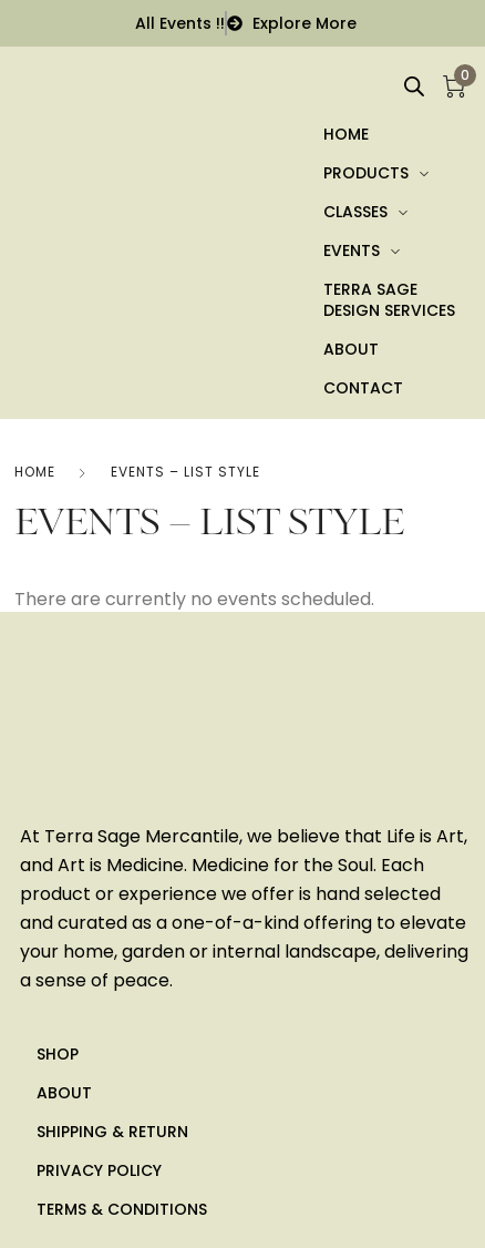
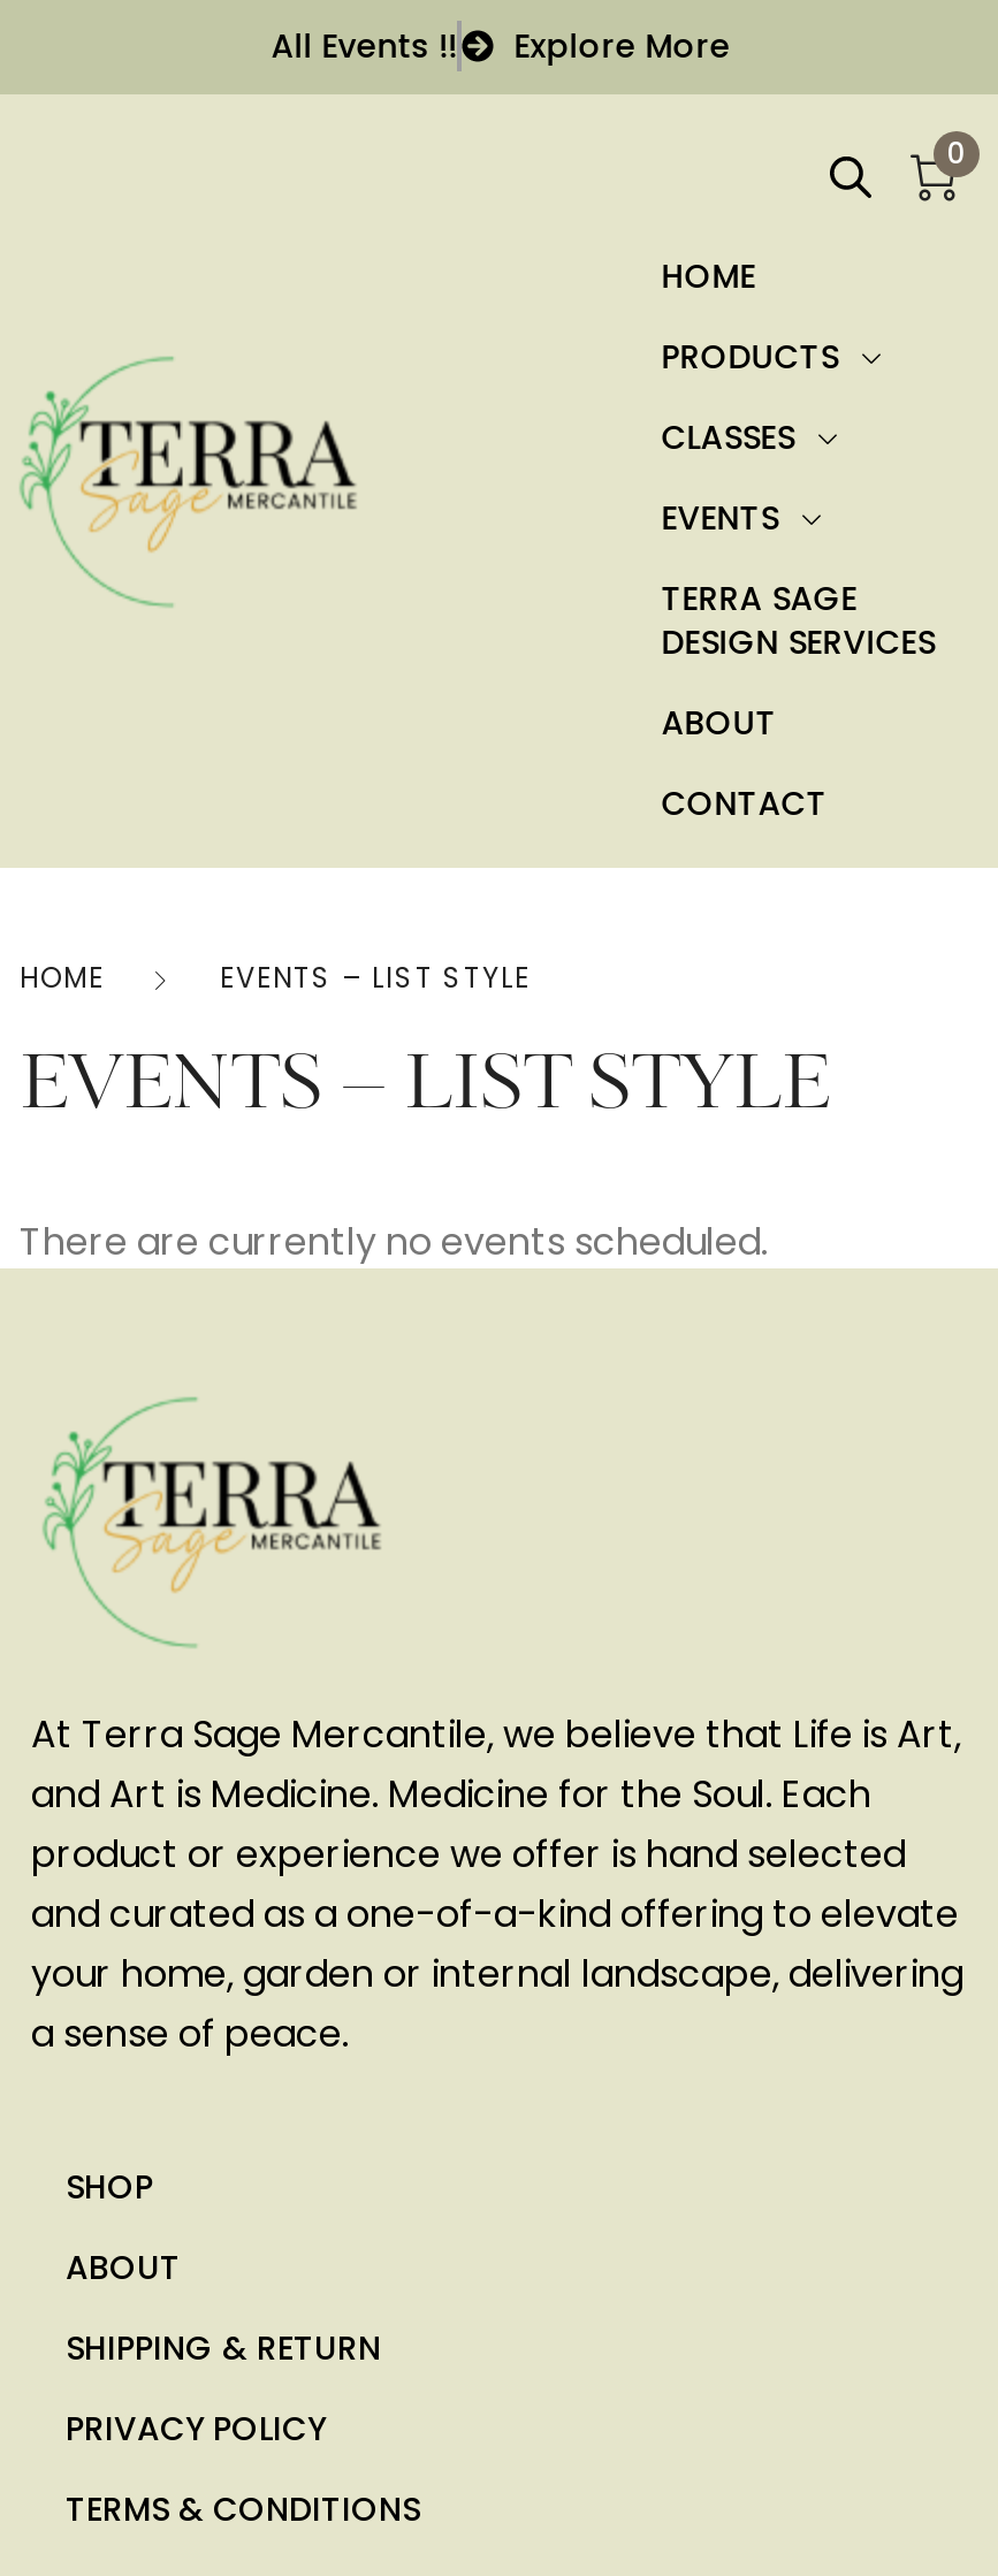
none -> [17,355,356,608] [image]
none -> [40,1395,381,1648] [image]

